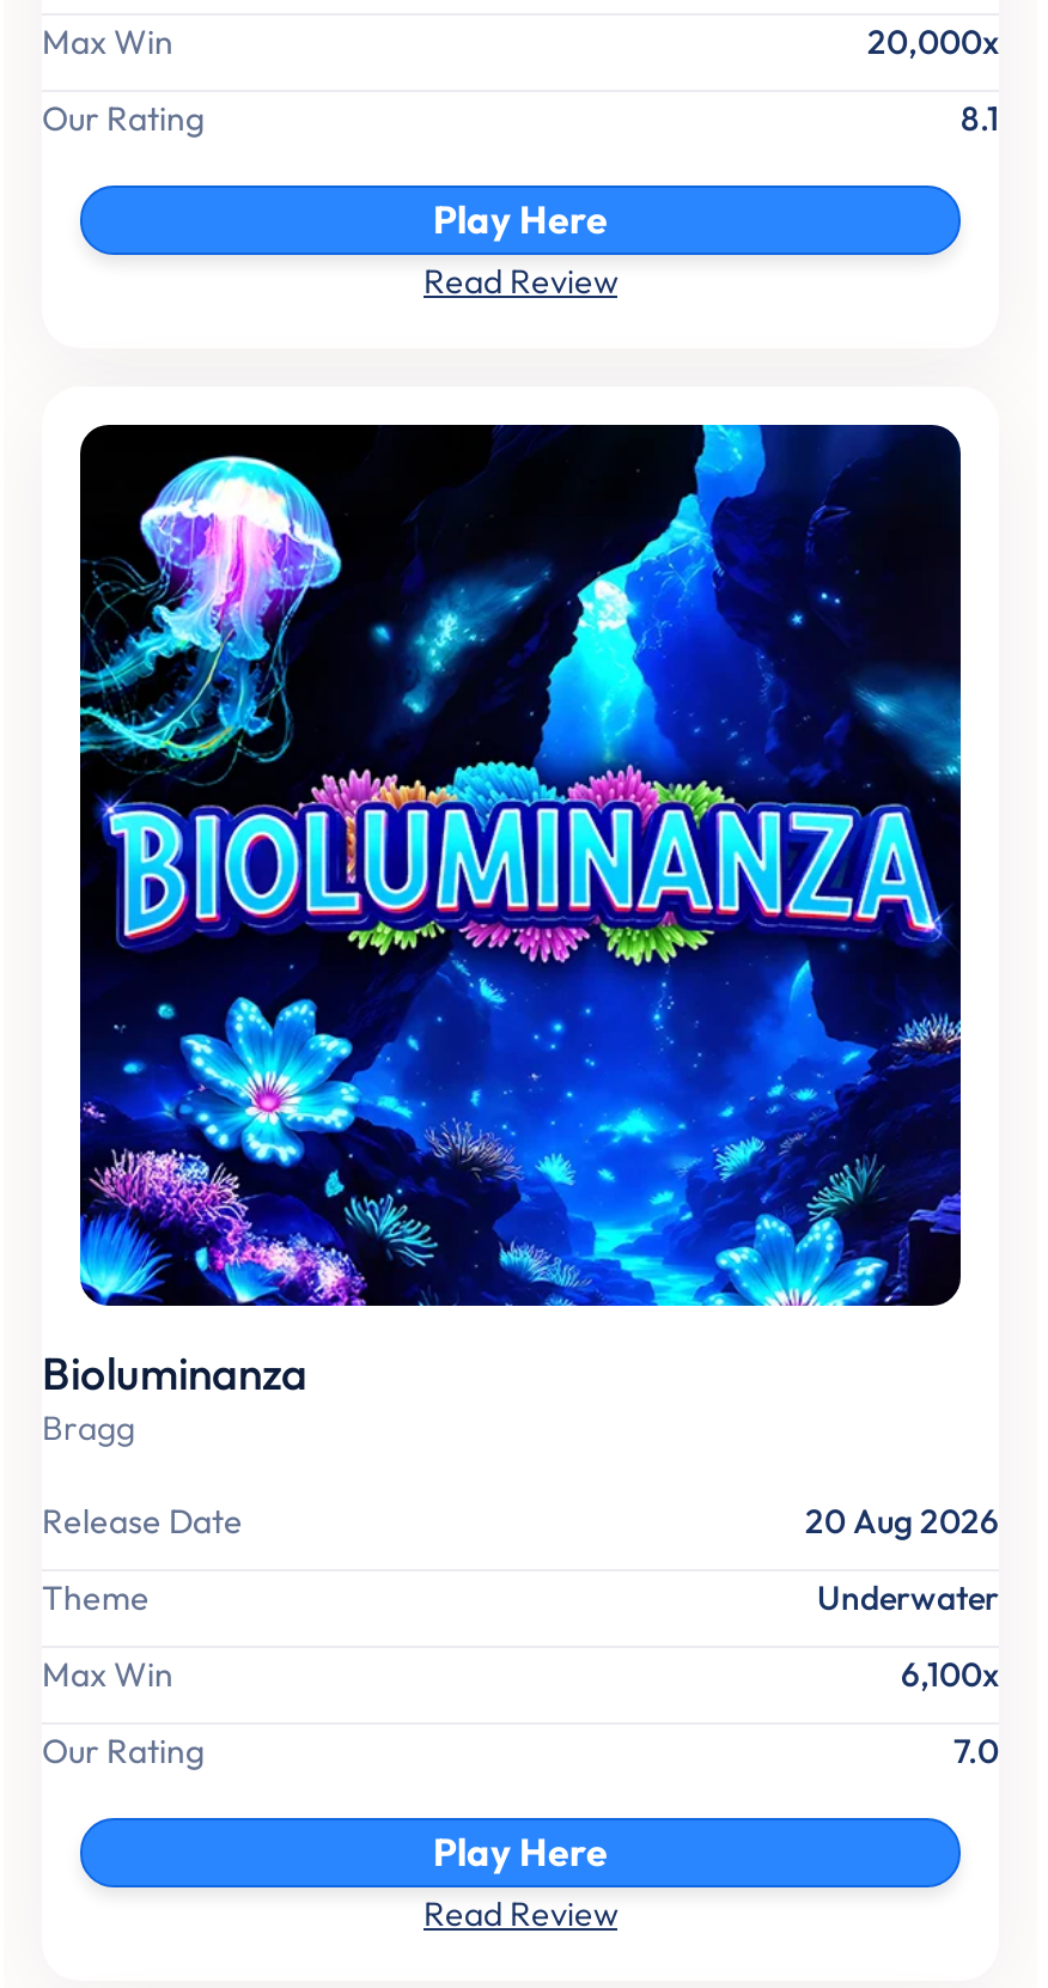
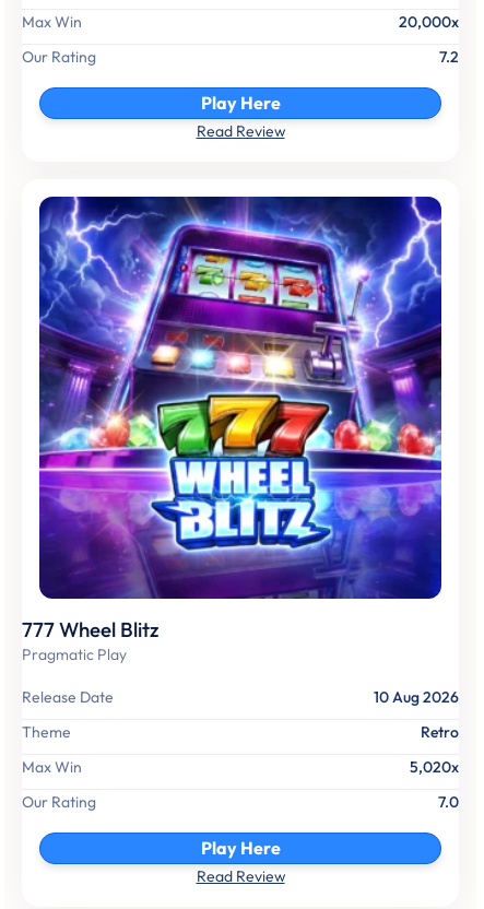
[961,96,999,139] 8.1 -> [439,47,459,66] 7.2
[42,422,963,1449] [image] | Bioluminanza | Bragg -> [22,196,442,664] [image] | 777 Wheel Blitz | Pragmatic Play
[805,1499,999,1542] 20 Aug 2026 -> [374,687,459,707] 10 Aug 2026
[817,1576,999,1619] Underwater -> [421,722,459,742] Retro
[901,1652,999,1695] 6,100x -> [410,757,459,776] 5,020x

